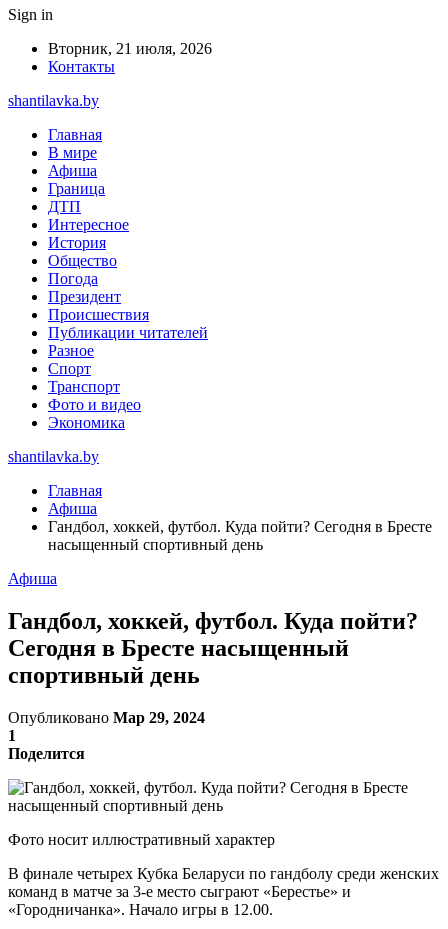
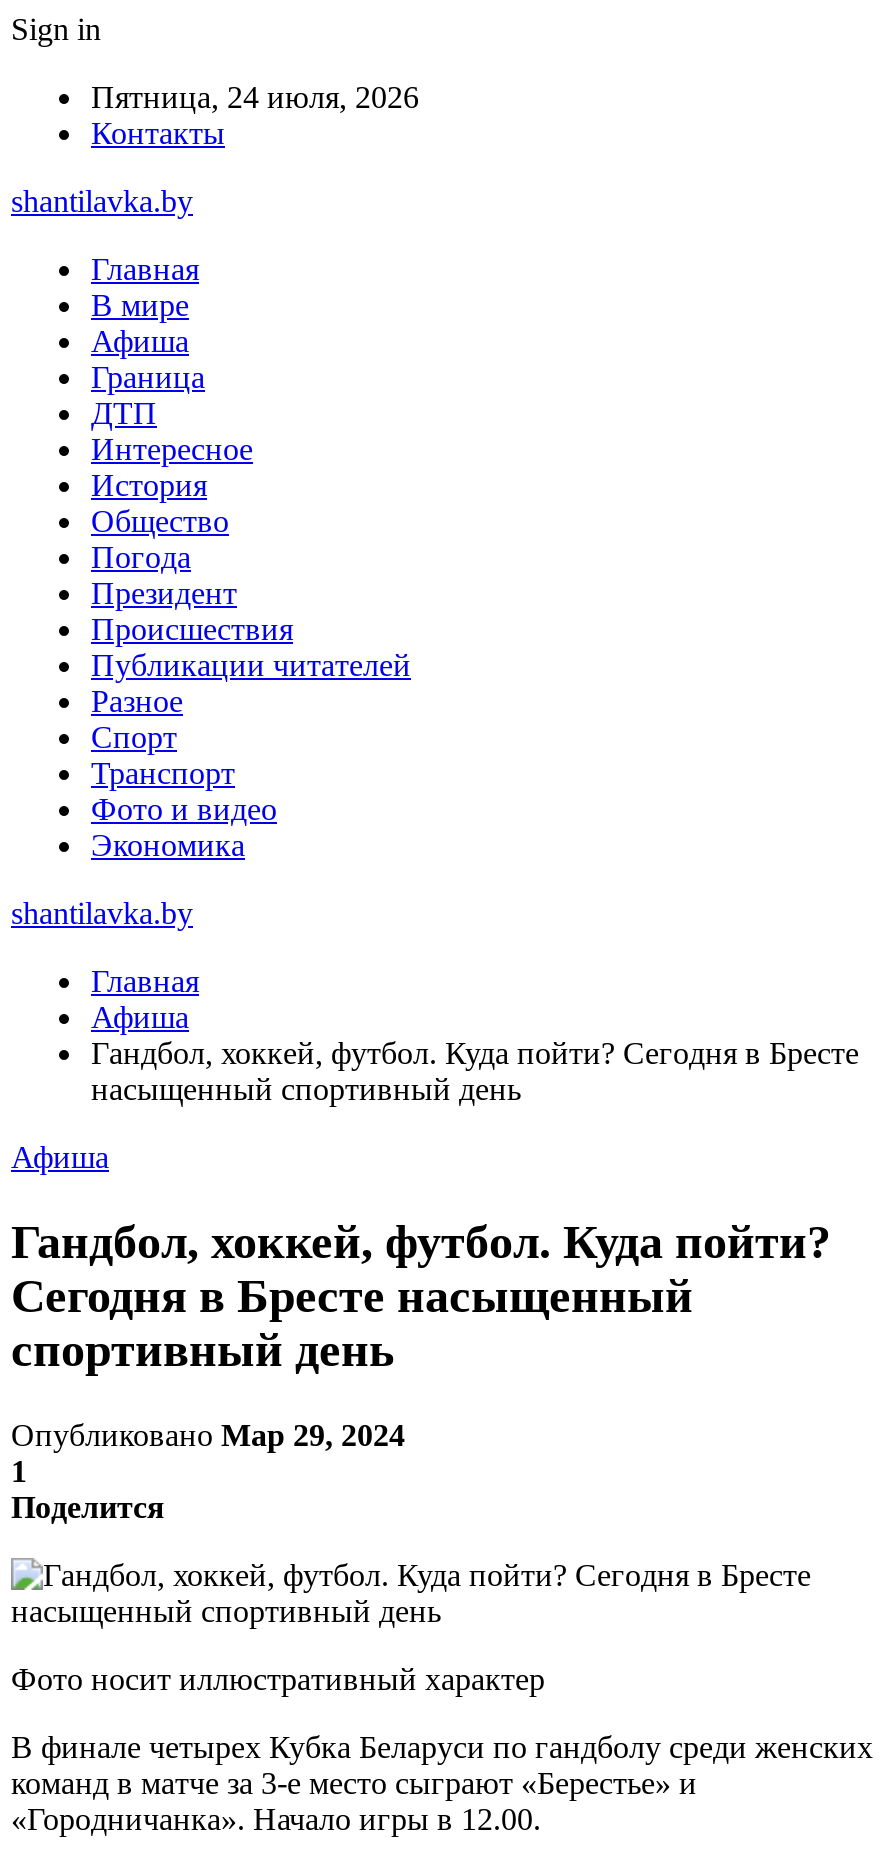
[48,40,212,57] Вторник, 21 июля, 2026 -> [91,80,419,114] Пятница, 24 июля, 2026

